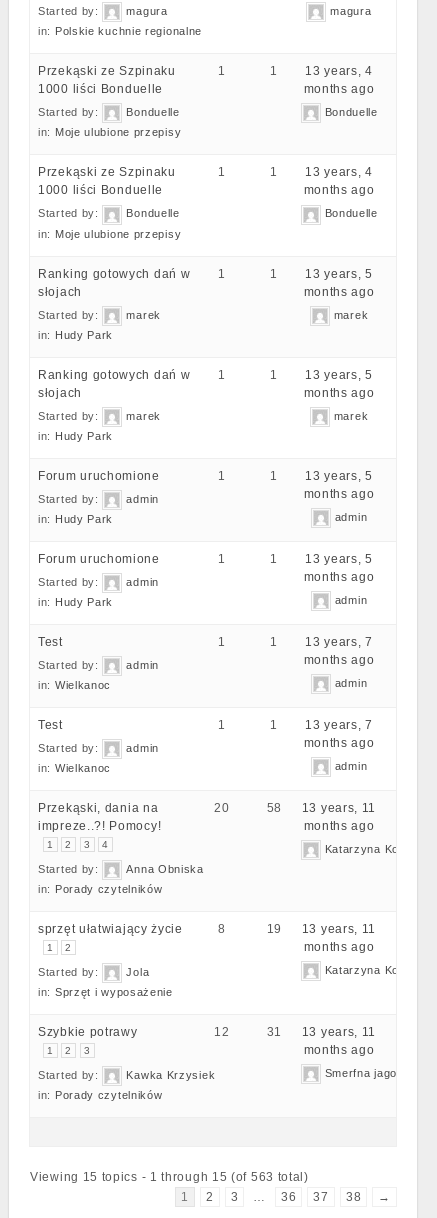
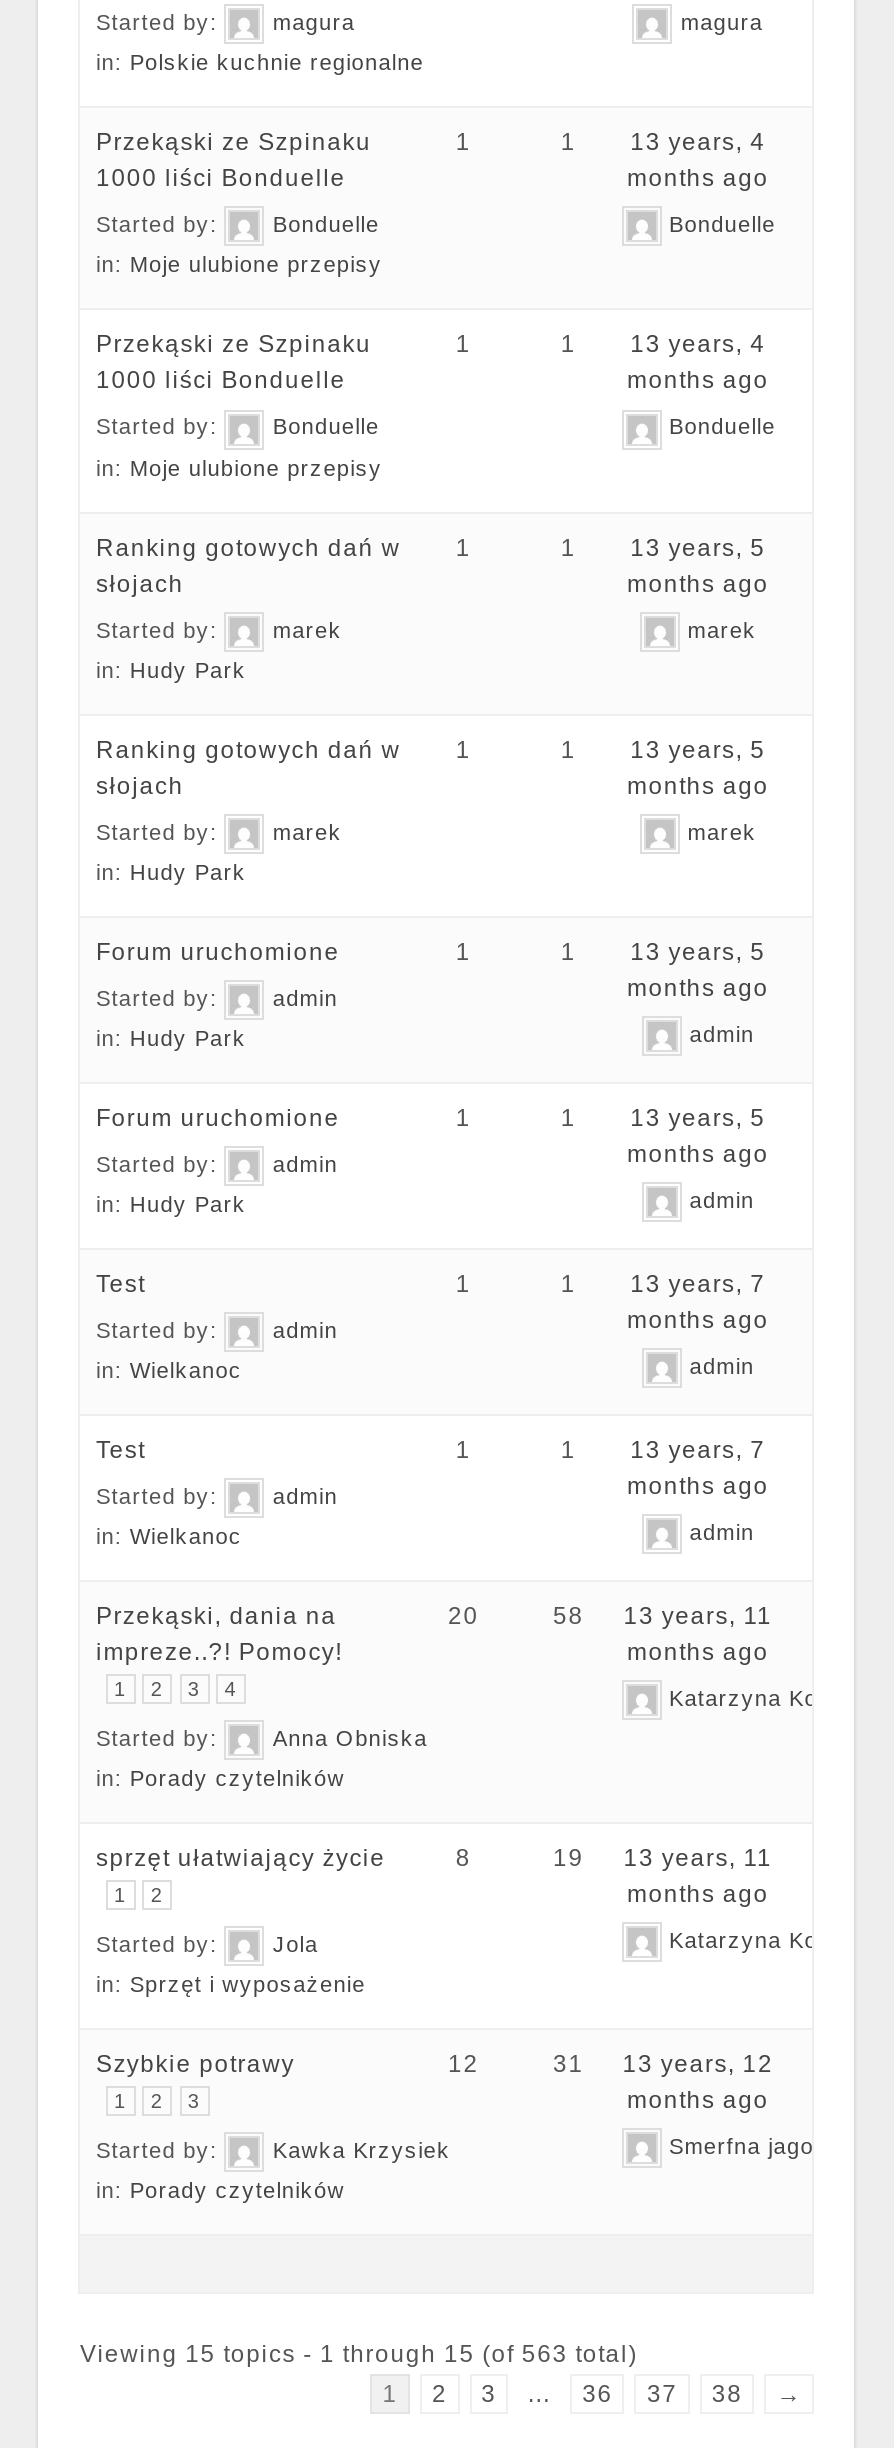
[266,1025,376,1039] 31 13 years, 11 -> [553,2051,773,2079] 31 13 years, 12

